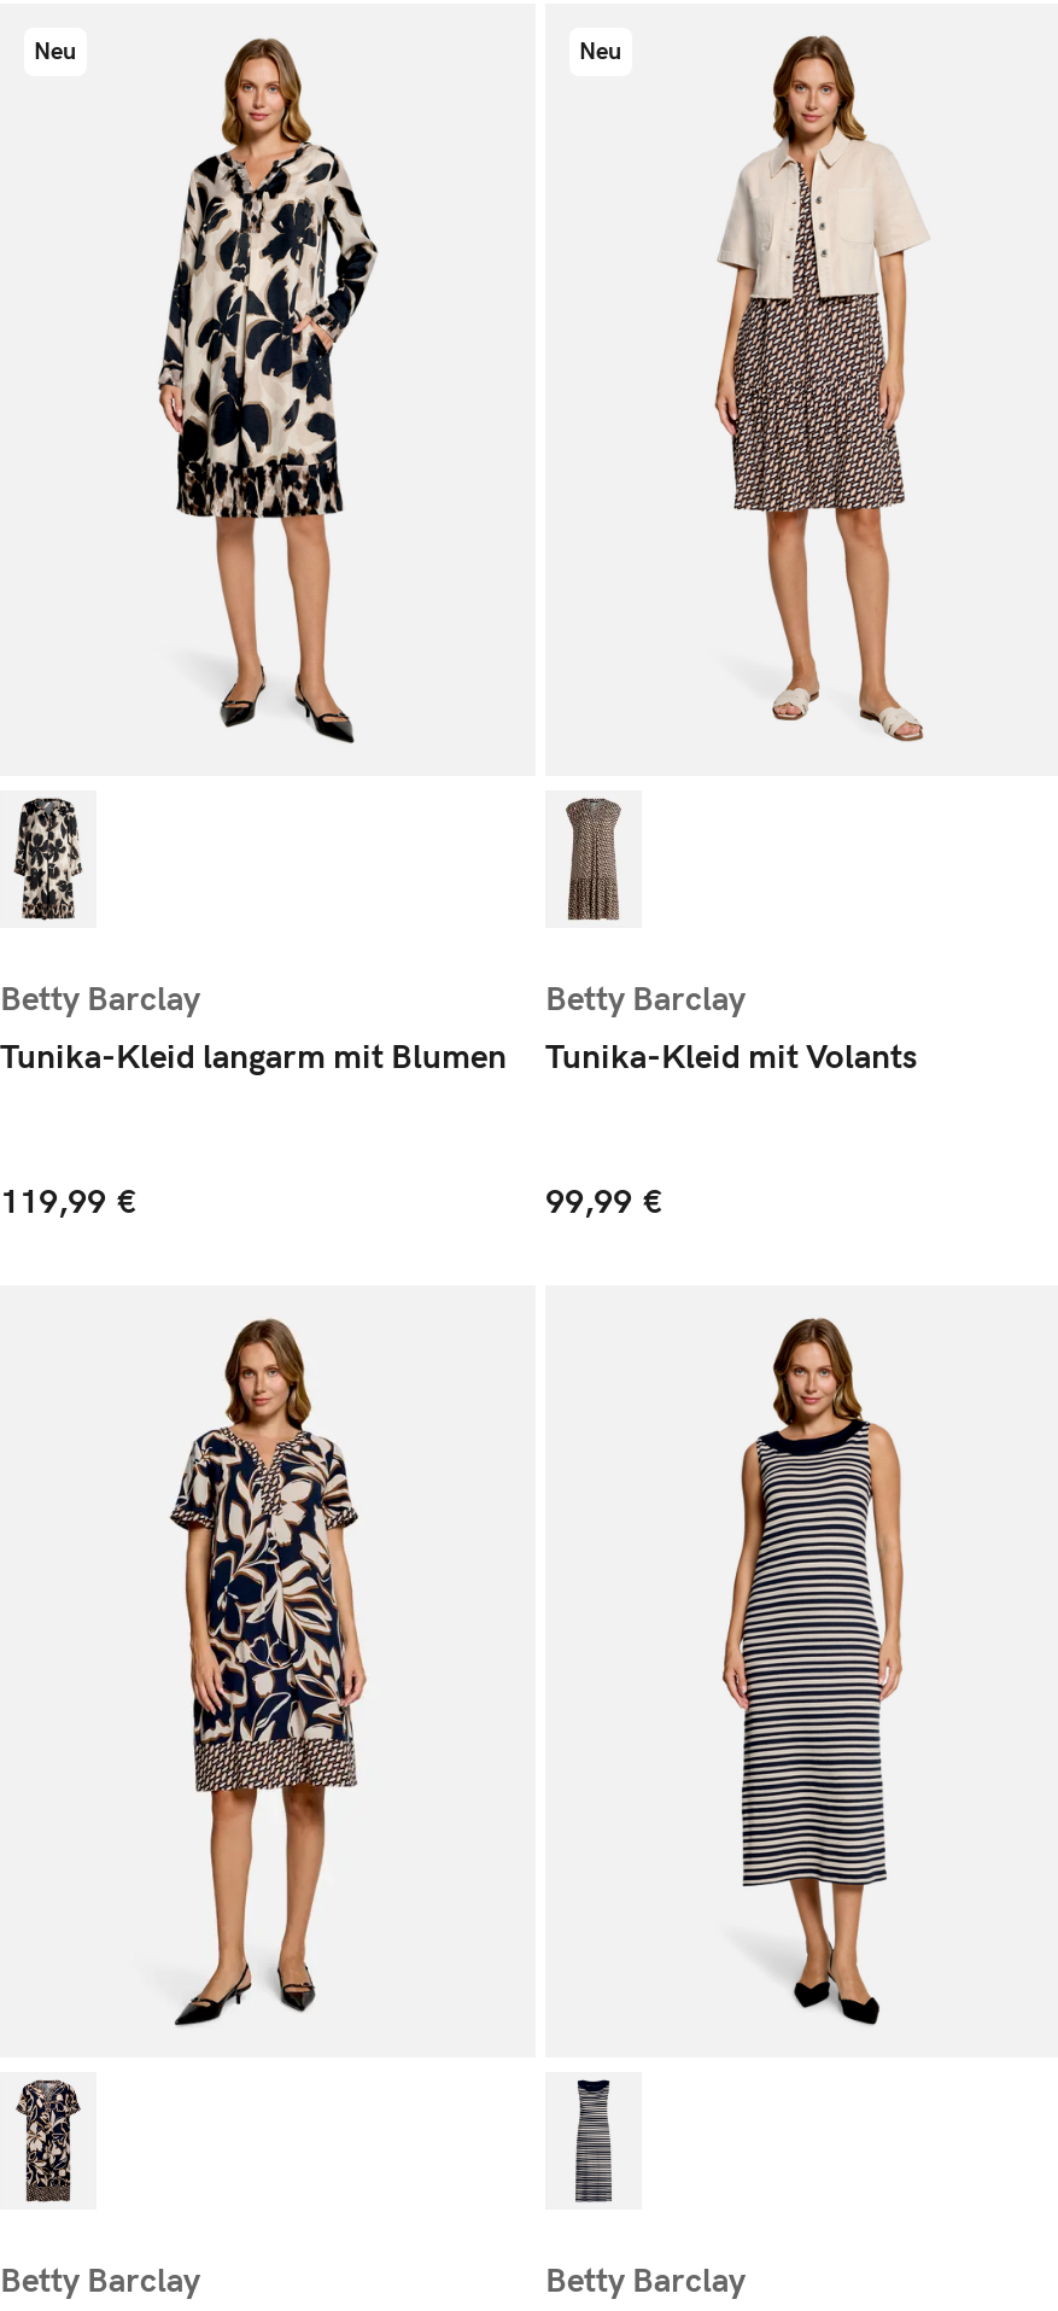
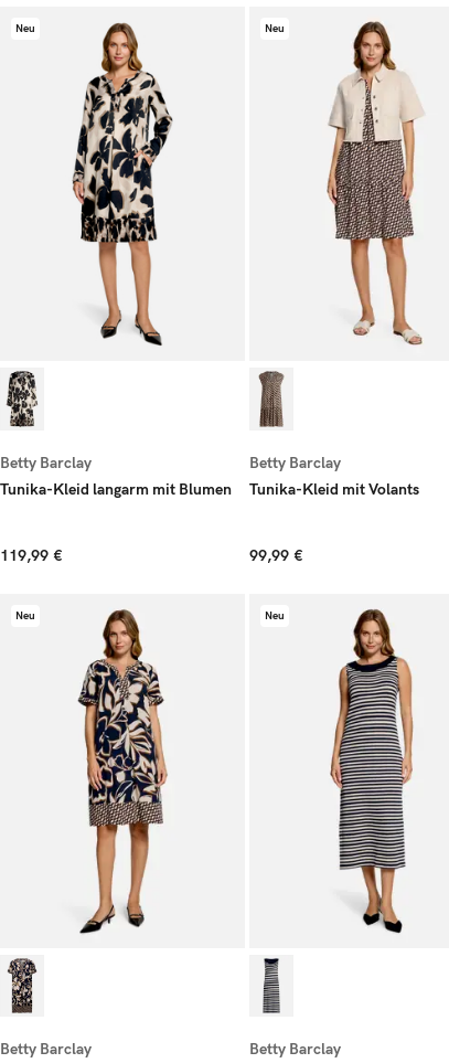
none -> [15,609,35,622] Neu
none -> [265,609,285,622] Neu

